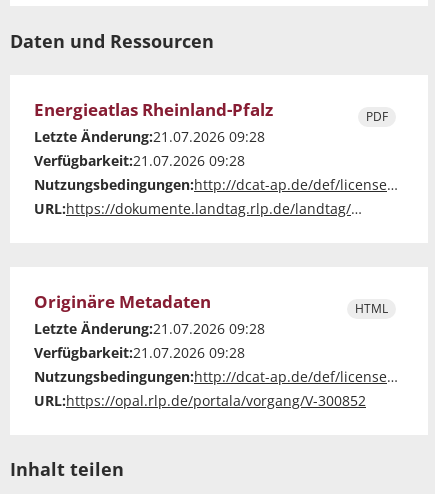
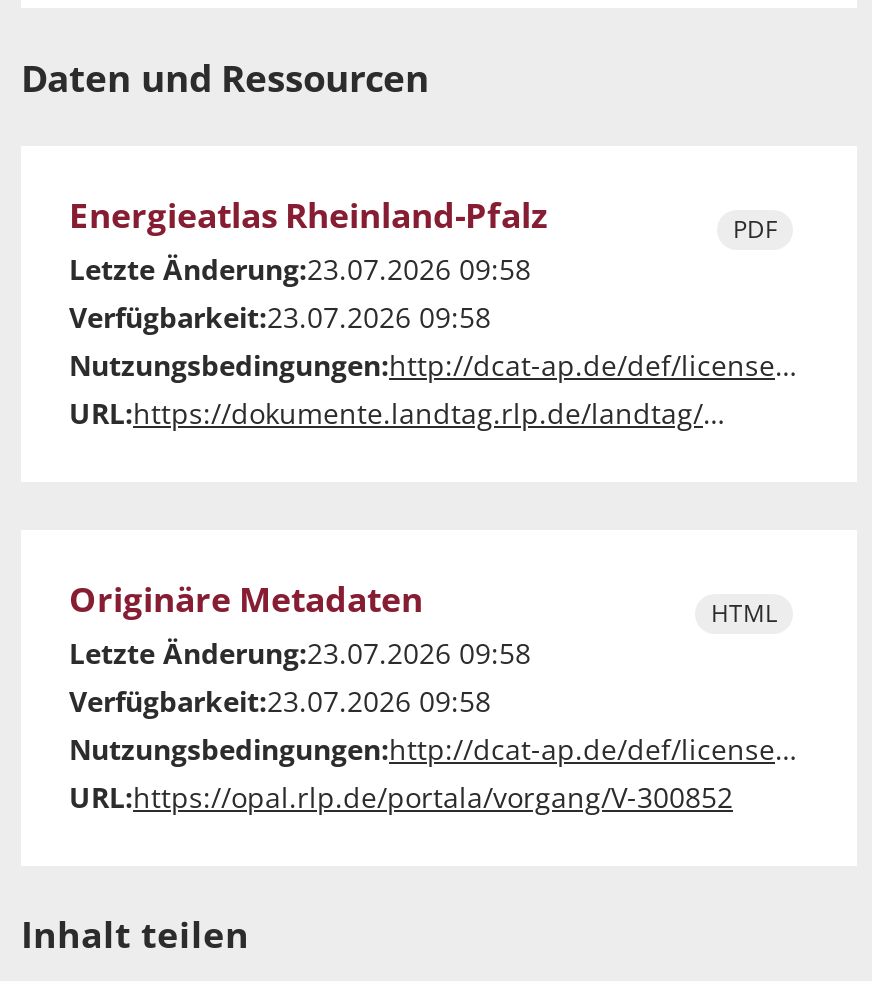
[34,127,265,146] Letzte Änderung:21.07.2026 09:28 -> [69,250,531,288] Letzte Änderung:23.07.2026 09:58
[34,151,245,170] Verfügbarkeit:21.07.2026 09:28 -> [69,298,491,336] Verfügbarkeit:23.07.2026 09:58
[34,319,265,338] Letzte Änderung:21.07.2026 09:28 -> [69,634,531,672] Letzte Änderung:23.07.2026 09:58
[34,343,245,362] Verfügbarkeit:21.07.2026 09:28 -> [69,682,491,720] Verfügbarkeit:23.07.2026 09:58

